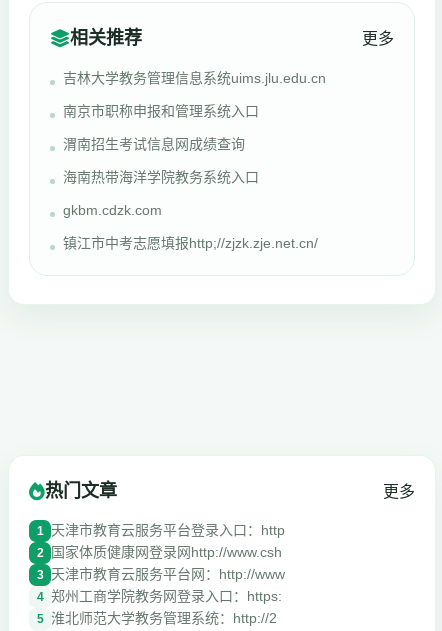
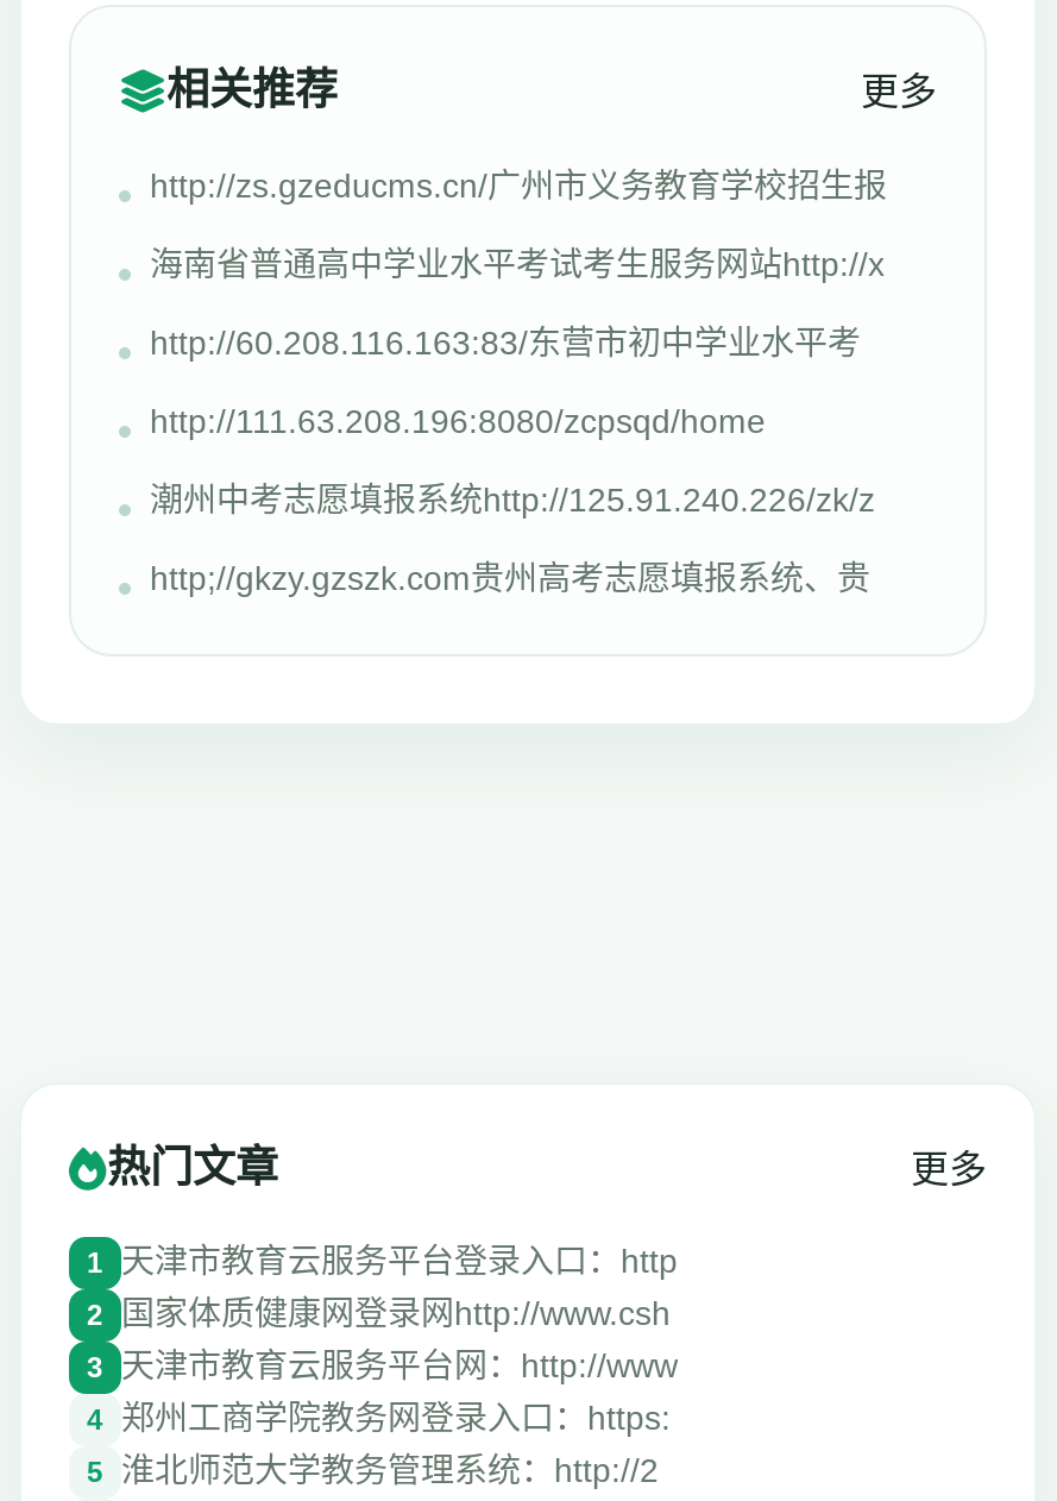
[63,70,326,86] 吉林大学教务管理信息系统uims.jlu.edu.cn -> [150,167,887,205] http://zs.gzeducms.cn/广州市义务教育学校招生报
[63,103,259,119] 南京市职称申报和管理系统入口 -> [150,245,885,283] 海南省普通高中学业水平考试考生服务网站http://x
[63,136,245,152] 渭南招生考试信息网成绩查询 -> [150,324,861,362] http://60.208.116.163:83/东营市初中学业水平考
[63,169,259,185] 海南热带海洋学院教务系统入口 -> [150,402,766,440] http://111.63.208.196:8080/zcpsqd/home
[63,202,162,218] gkbm.cdzk.com -> [150,481,875,519] 潮州中考志愿填报系统http://125.91.240.226/zk/z
[63,235,318,251] 镇江市中考志愿填报http;//zjzk.zje.net.cn/ -> [150,559,870,597] http;//gkzy.gzszk.com贵州高考志愿填报系统、贵

